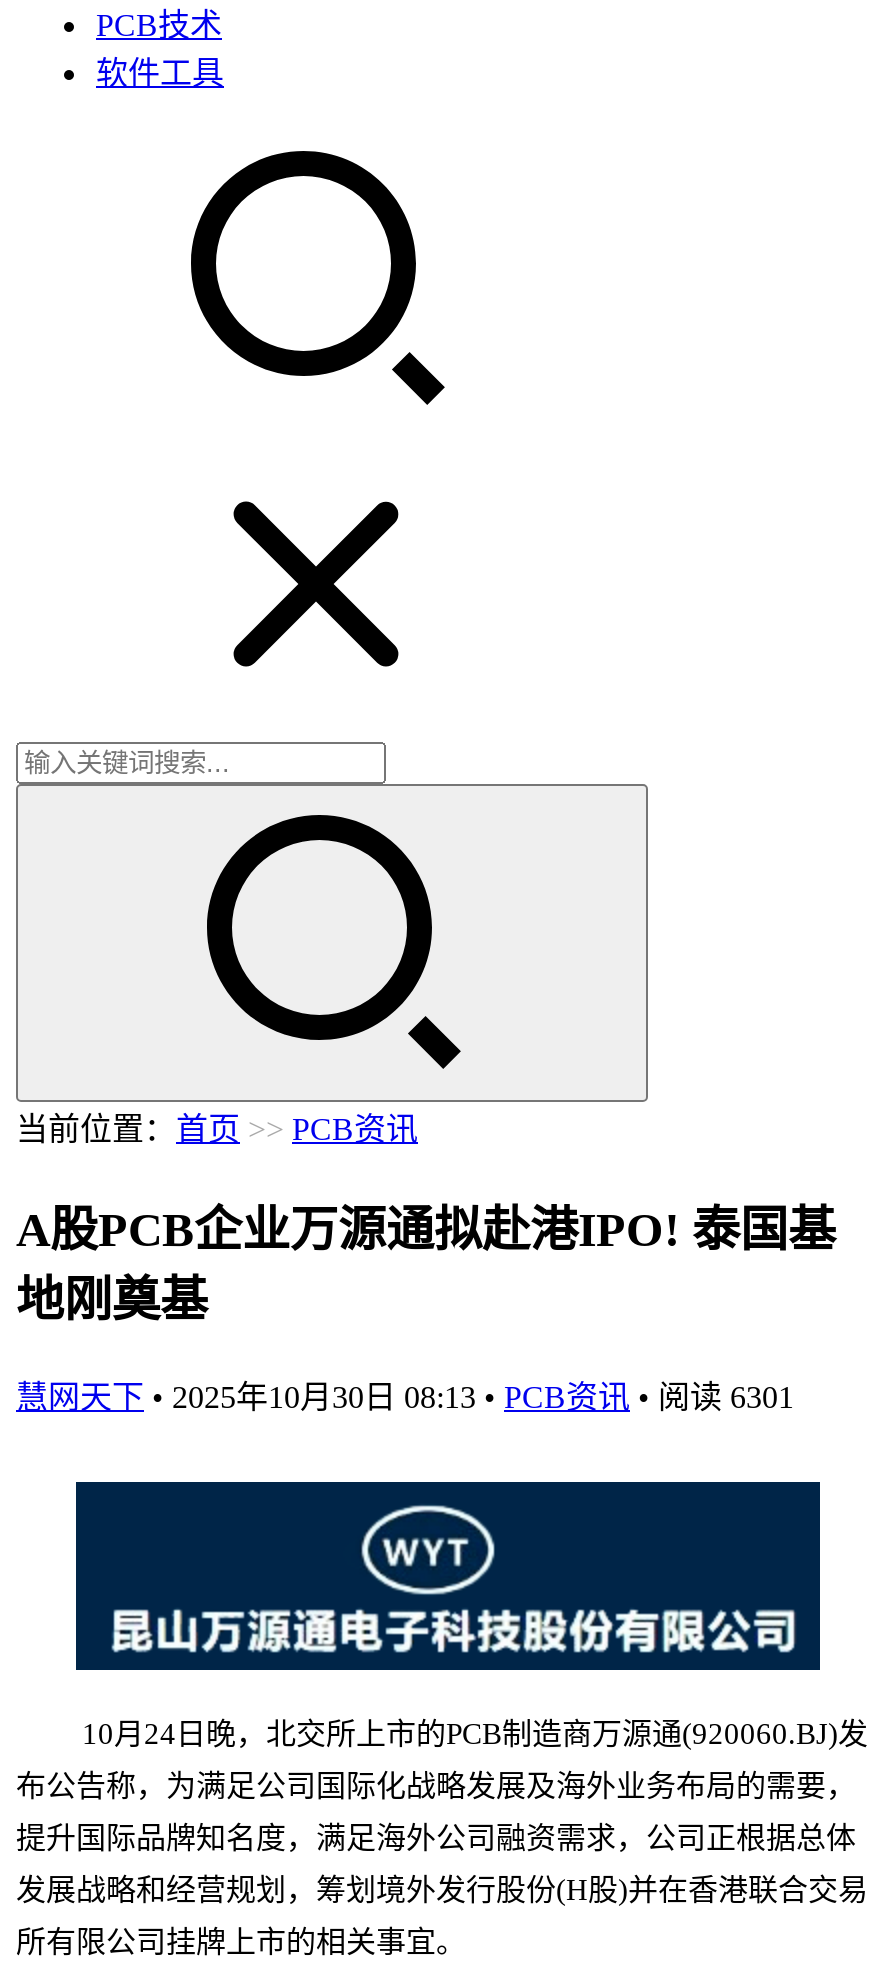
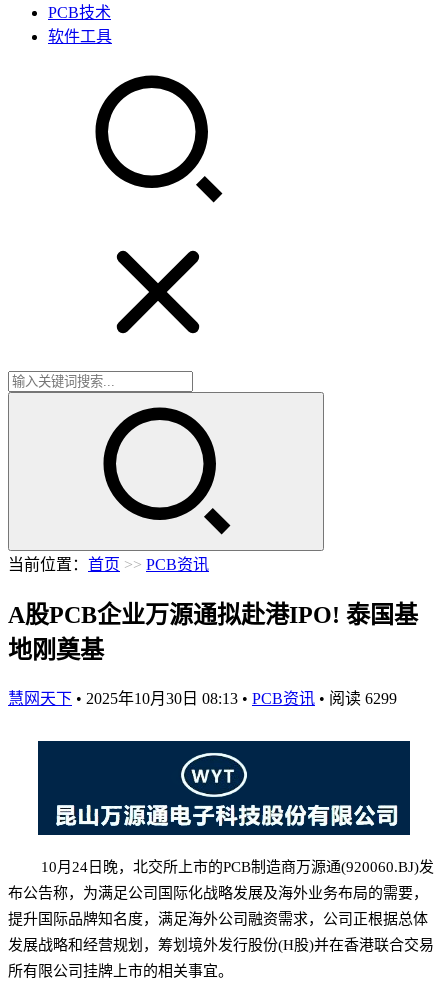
[16,1380,794,1414] 慧网天下 • 2025年10月30日 08:13 • PCB资讯 • 阅读6301 -> [8,690,397,707] 慧网天下 • 2025年10月30日 08:13 • PCB资讯 • 阅读6299

